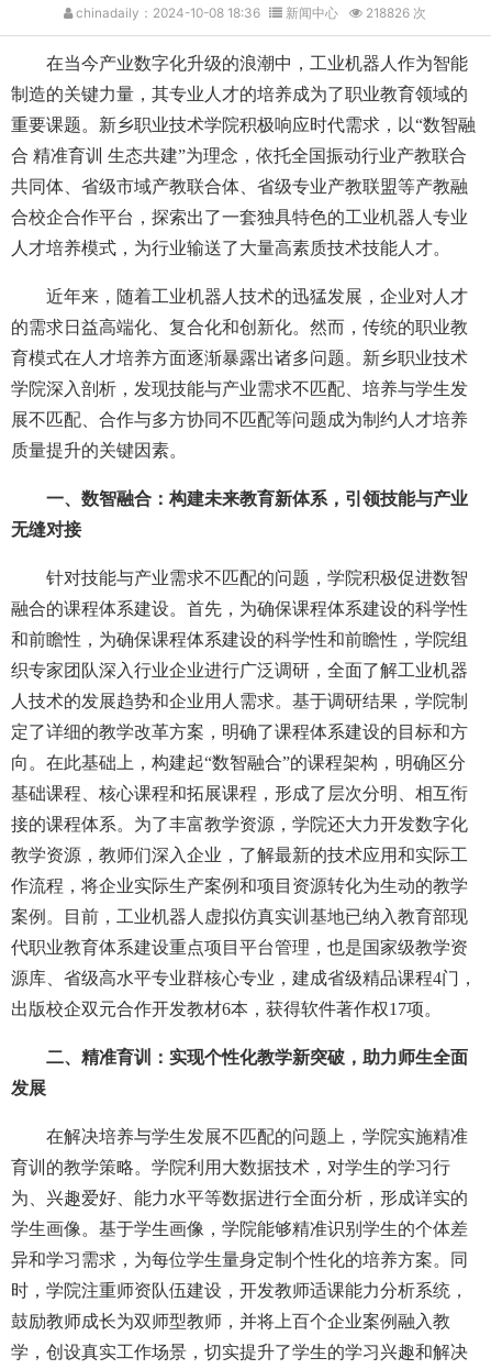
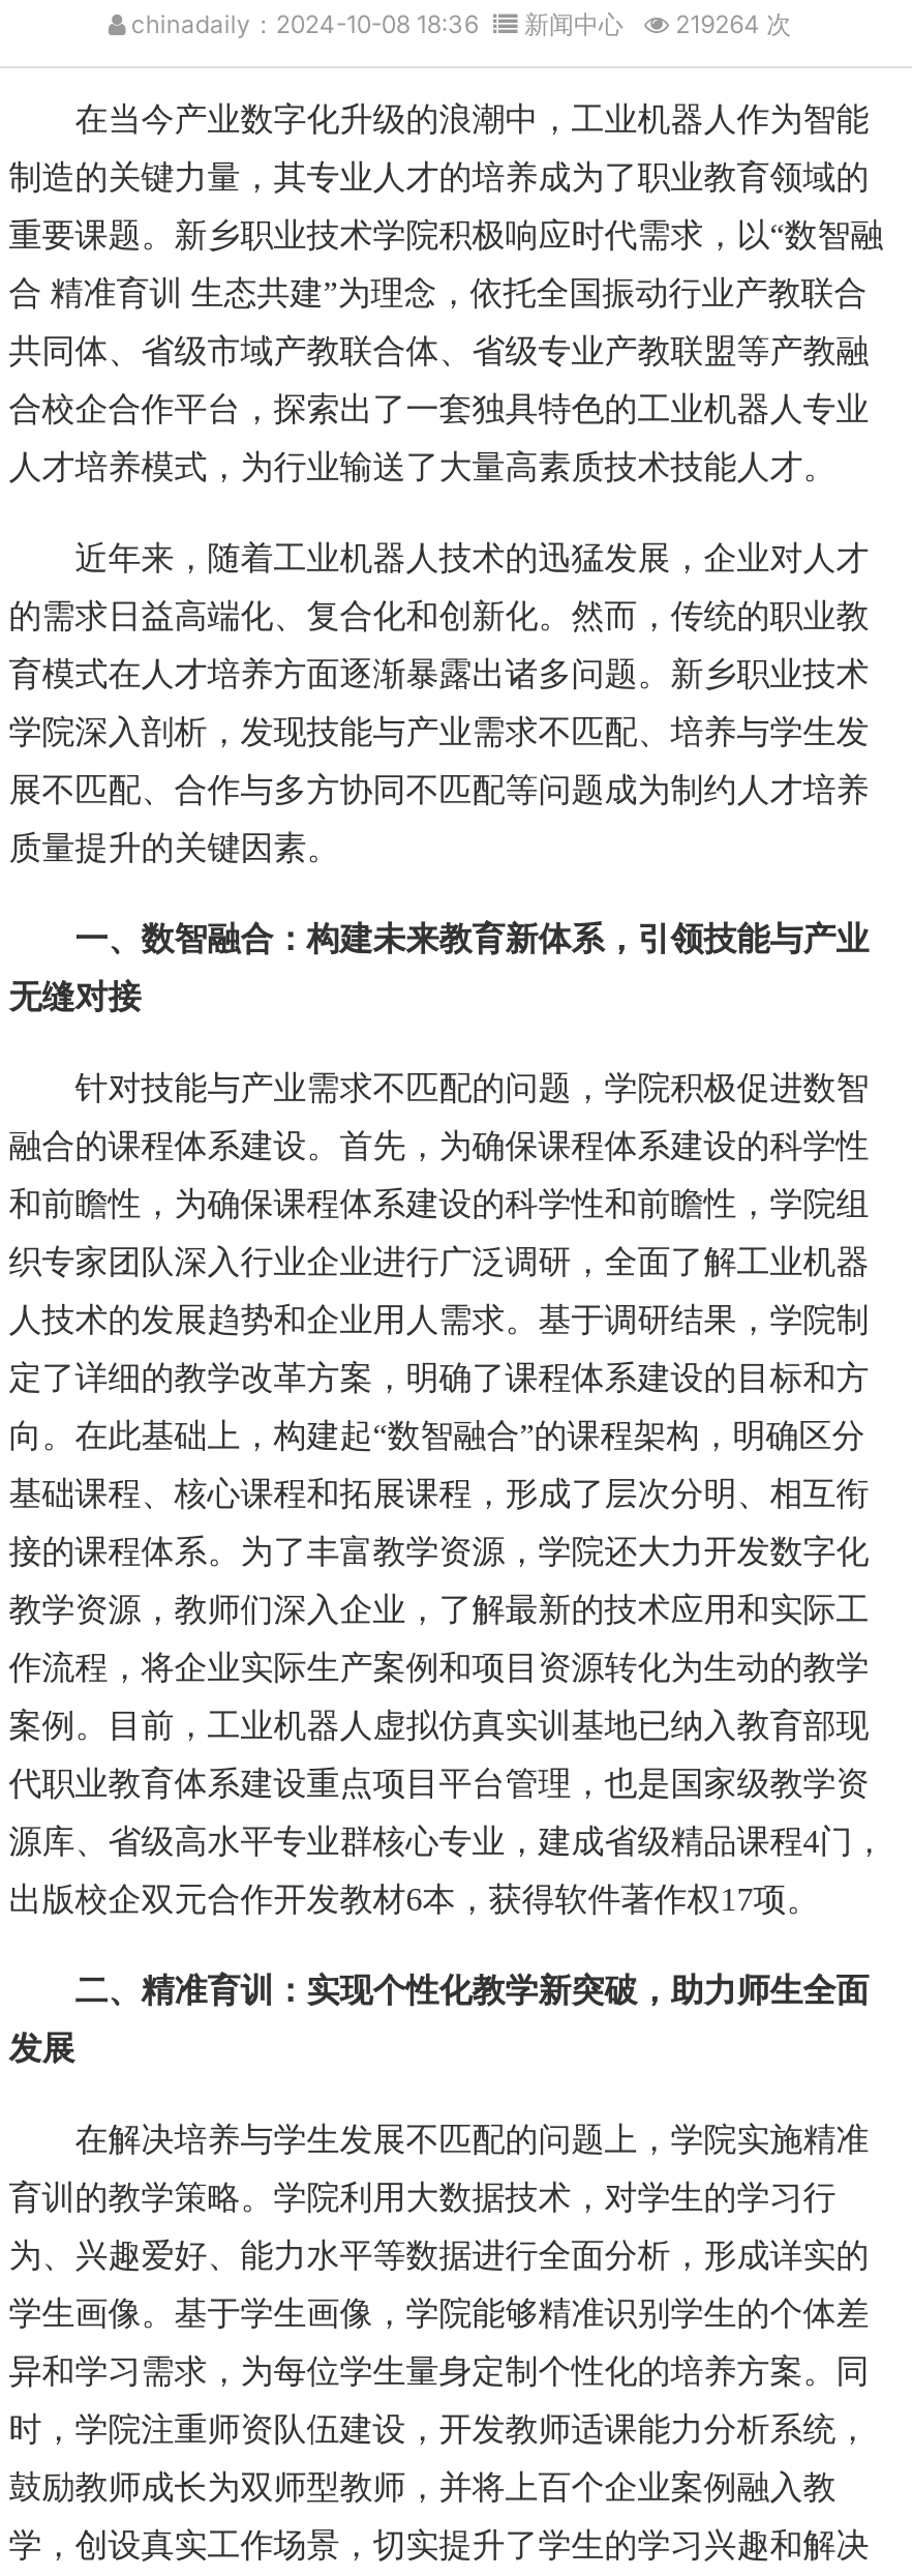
[73,6,426,21] chinadaily：2024-10-08 18:36 新闻中心 218826 次 -> [125,11,791,40] chinadaily：2024-10-08 18:36 新闻中心 219264 次

